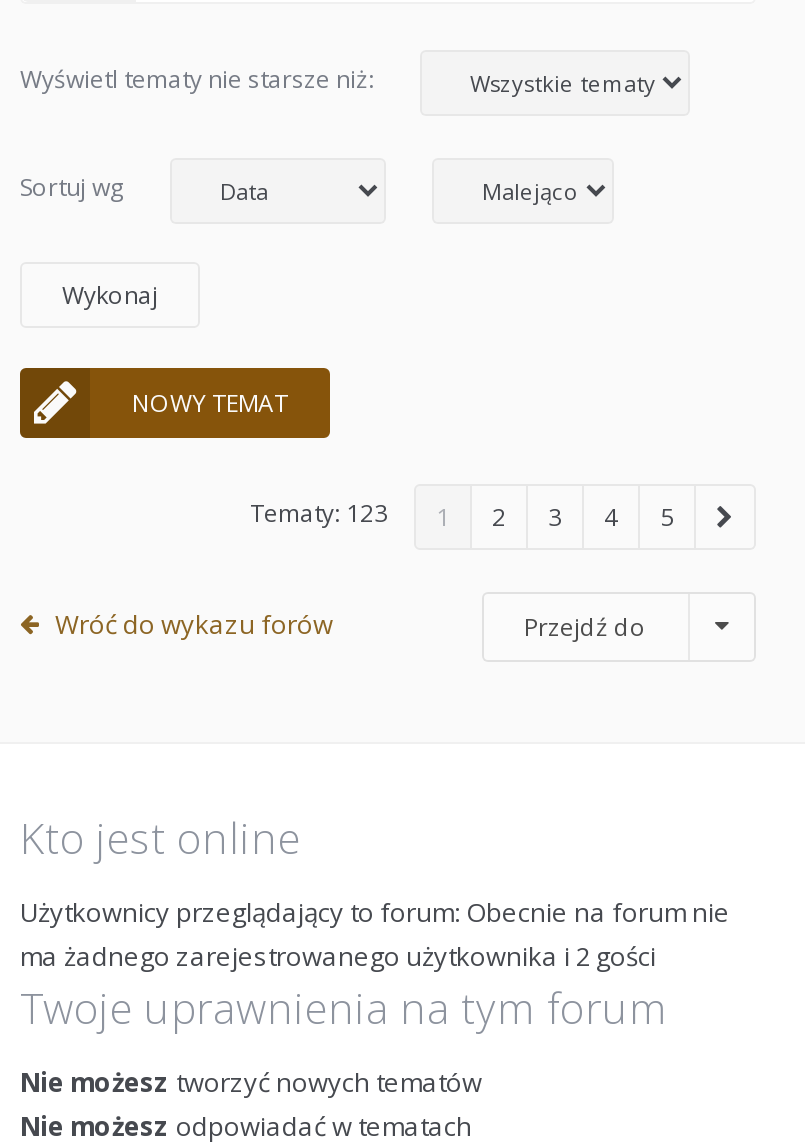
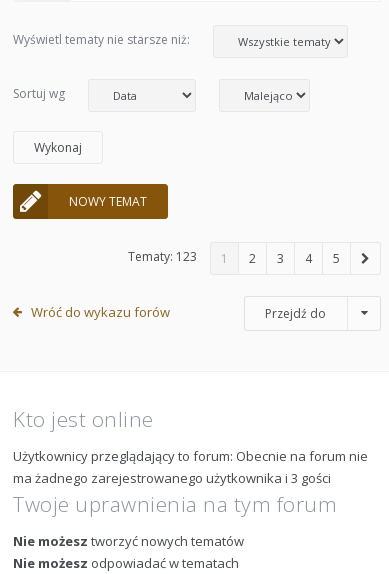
[20,937,656,973] ma żadnego zarejestrowanego użytkownika i 2 gości -> [13,469,331,487] ma żadnego zarejestrowanego użytkownika i 3 gości

